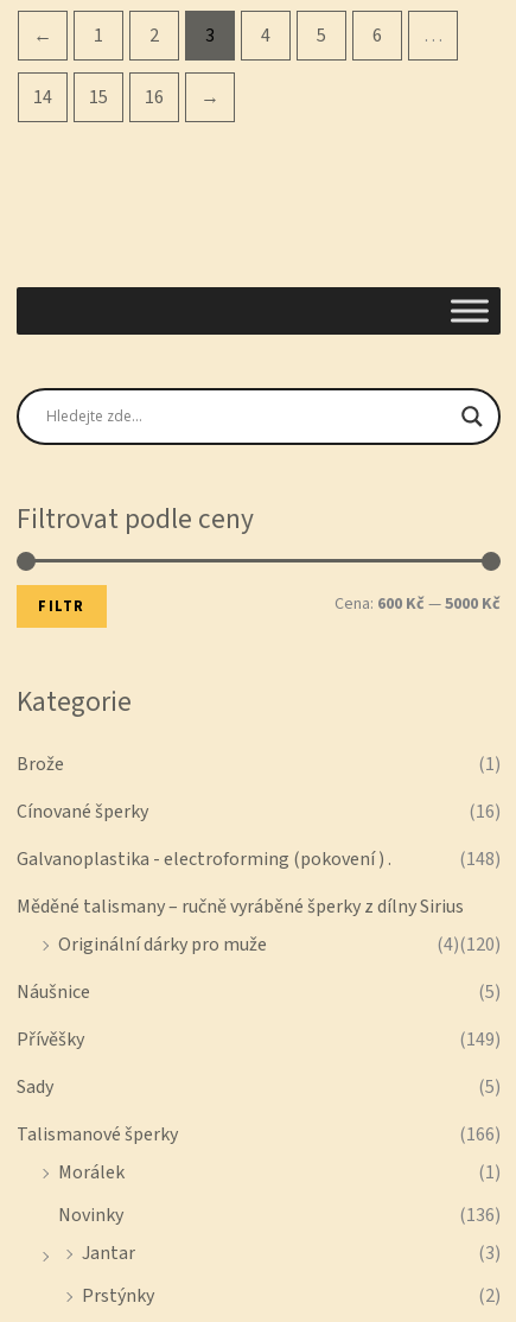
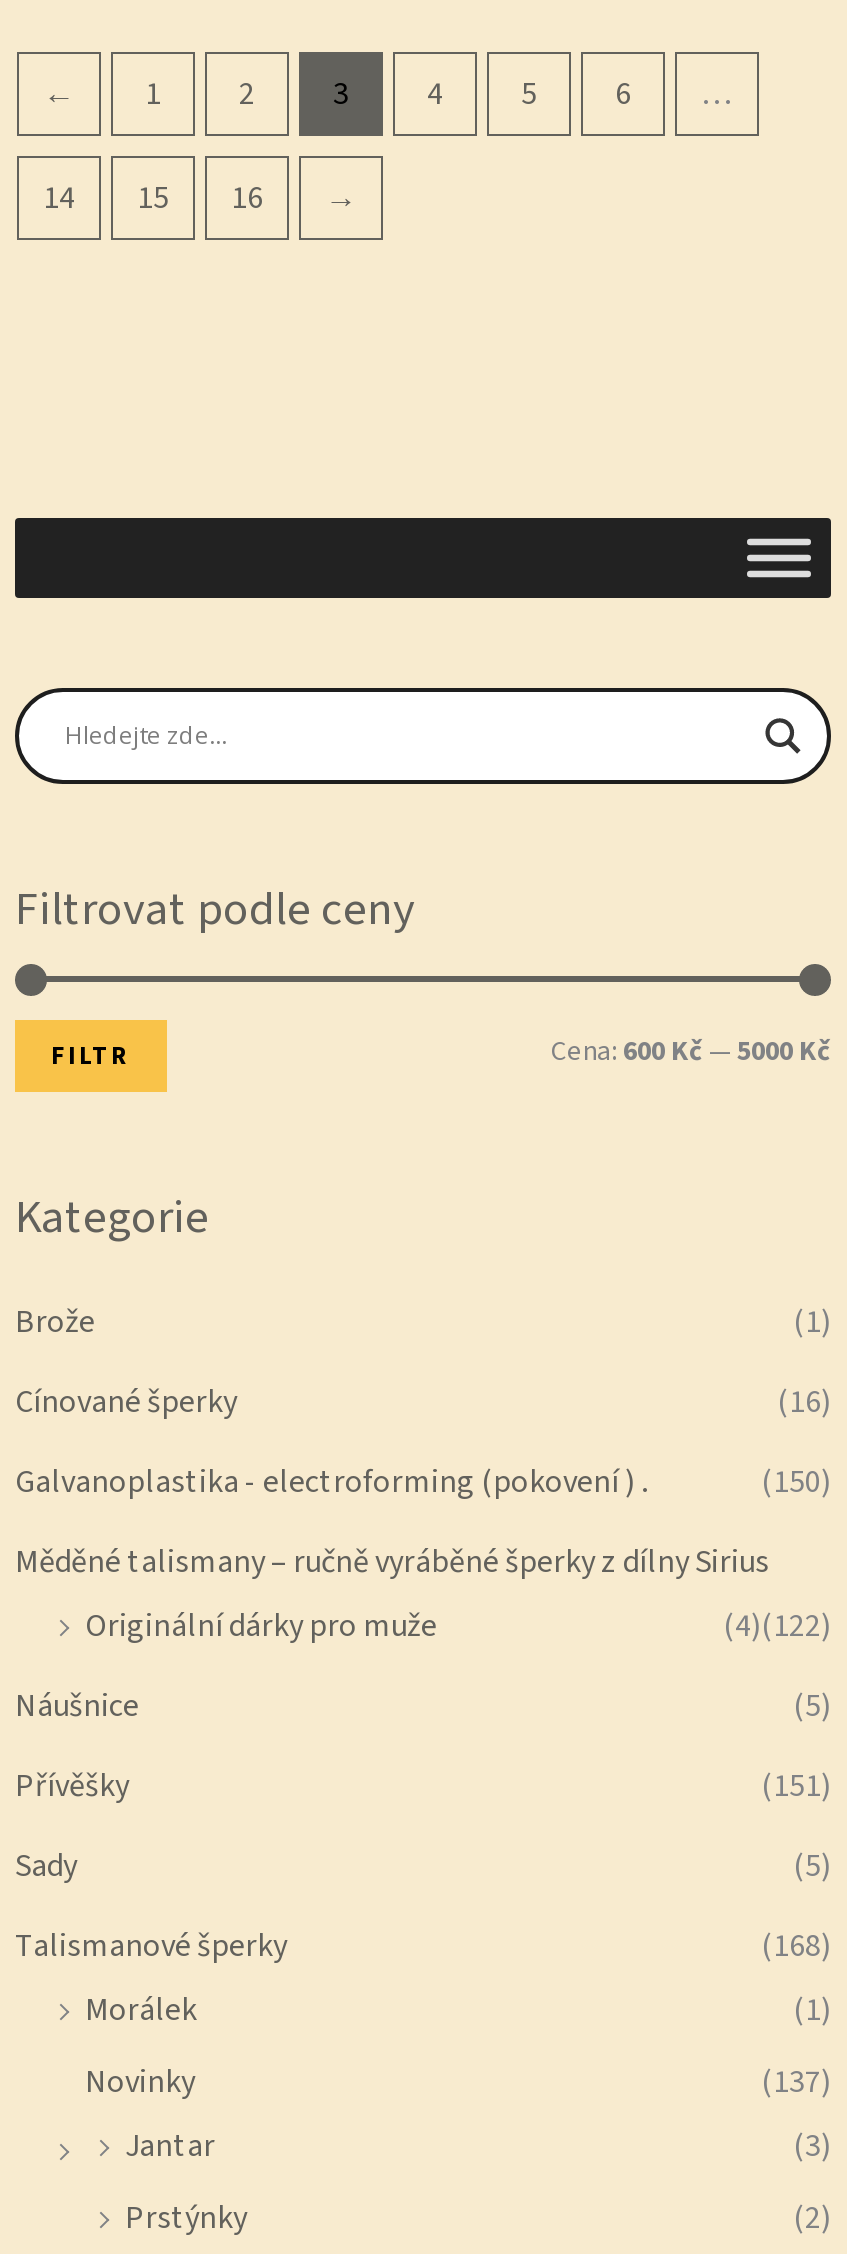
[459,846,501,872] (148) -> [761,1459,831,1503] (150)
[437,931,501,957] (4) (120) -> [723,1603,831,1647] (4) (122)
[459,1026,501,1052] (149) -> [761,1763,831,1807] (151)
[459,1121,501,1147] (166) -> [761,1923,831,1967] (168)
[459,1202,501,1228] (136) -> [761,2059,831,2103] (137)

